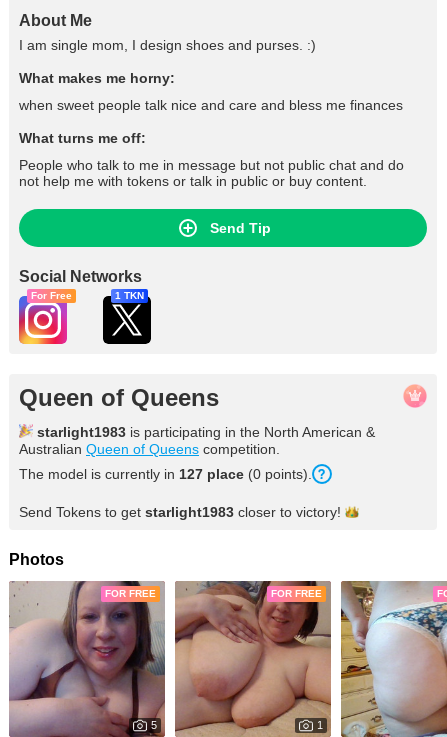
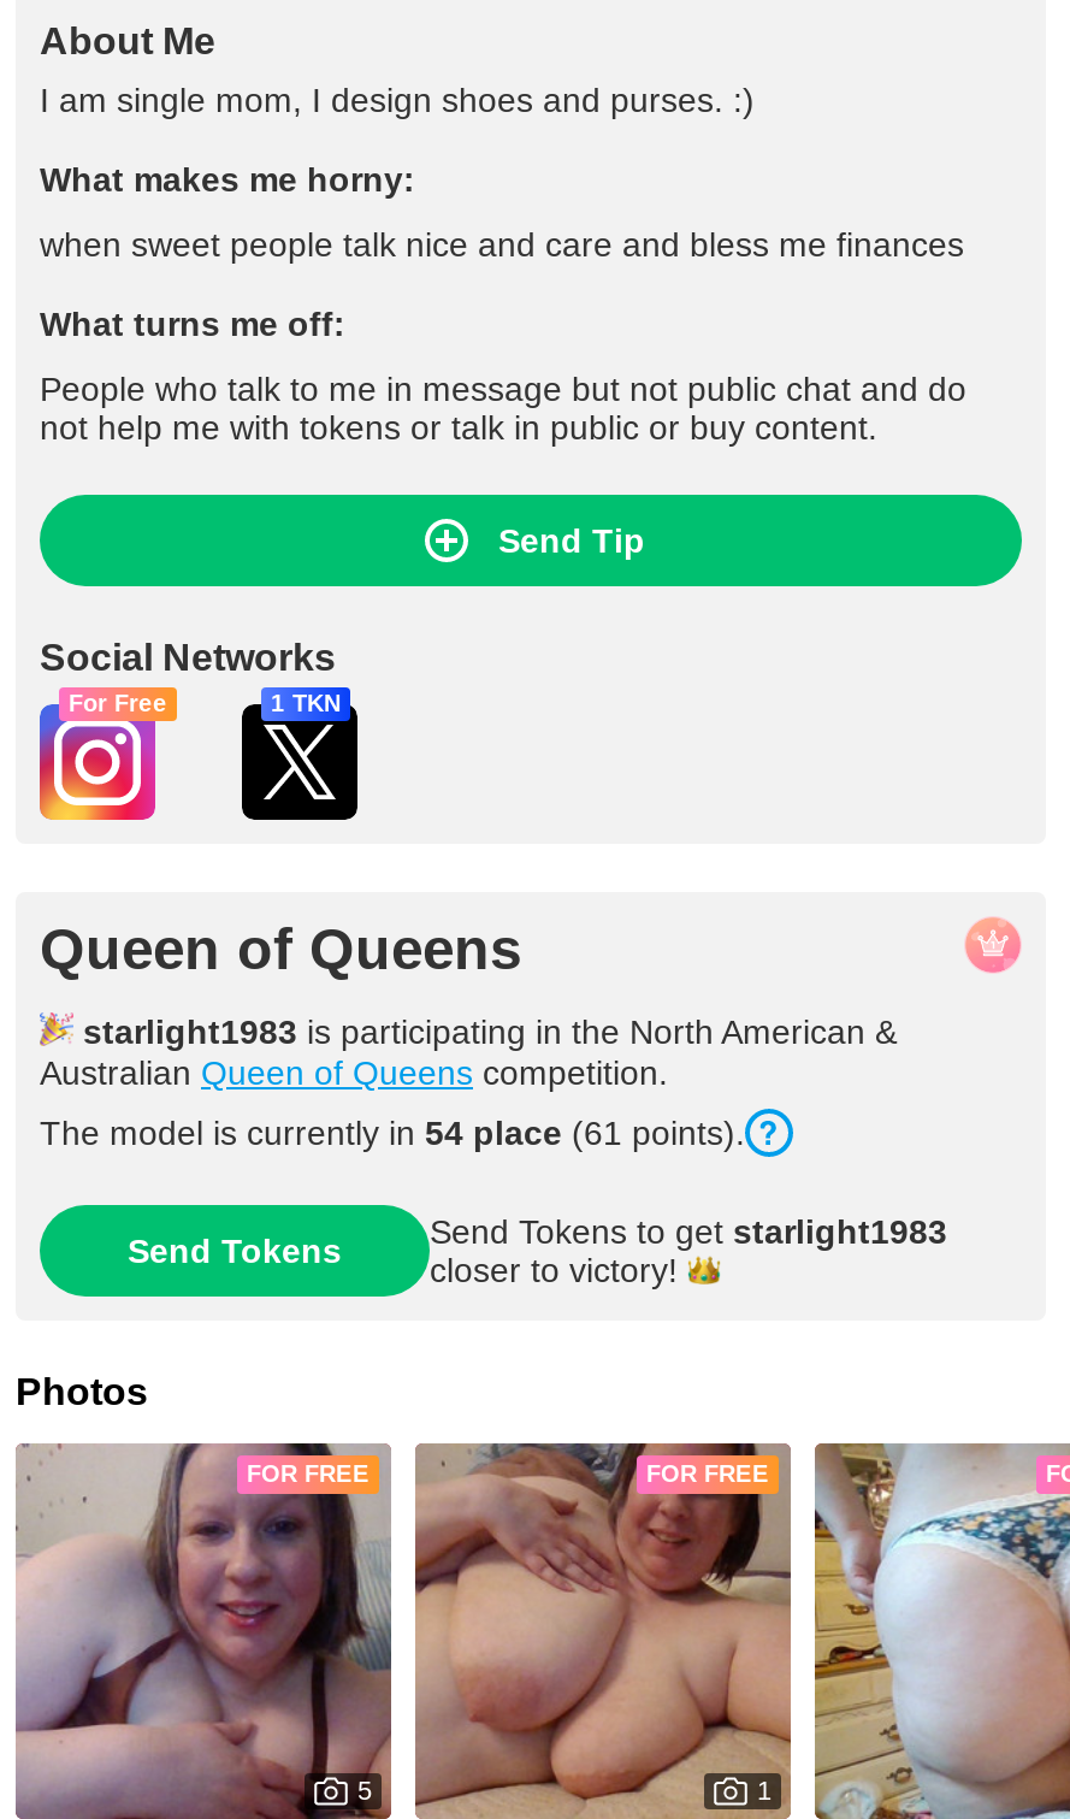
[19,466,312,482] The model is currently in 127 place (0 points). -> [40,1114,745,1152] The model is currently in 54 place (61 points).
[19,504,341,520] Send Tokens to get starlight1983 closer to victory! -> [128,1212,947,1289] Send Tokens | Send Tokens to get starlight1983 | closer to victory!

